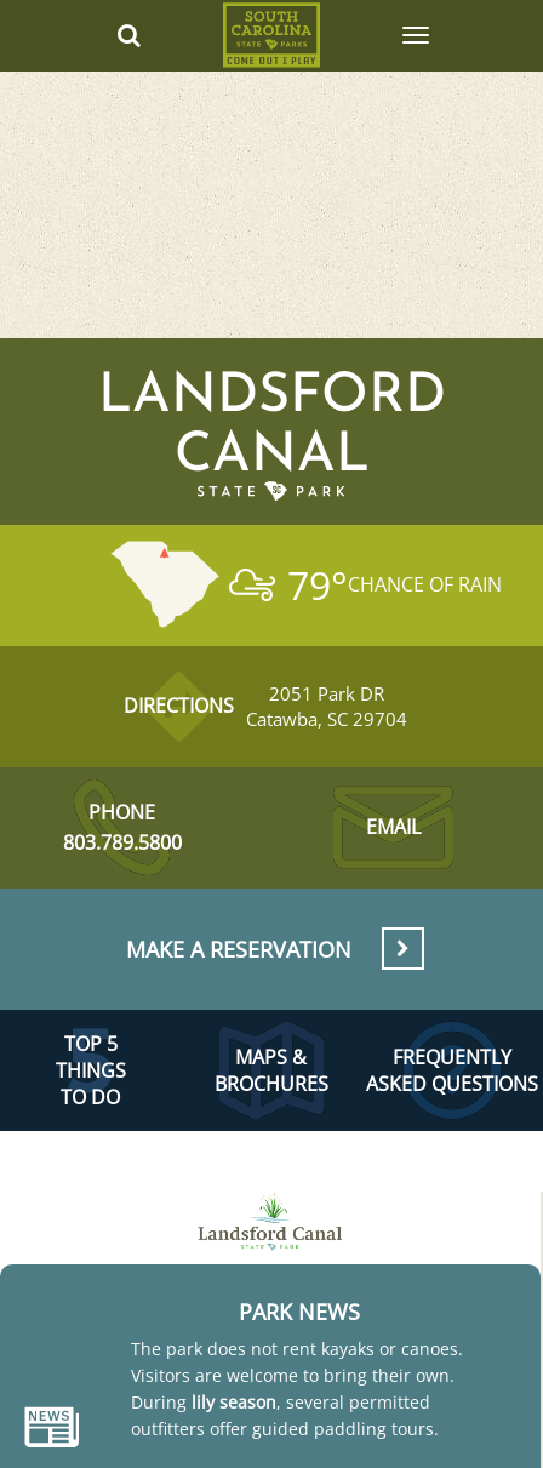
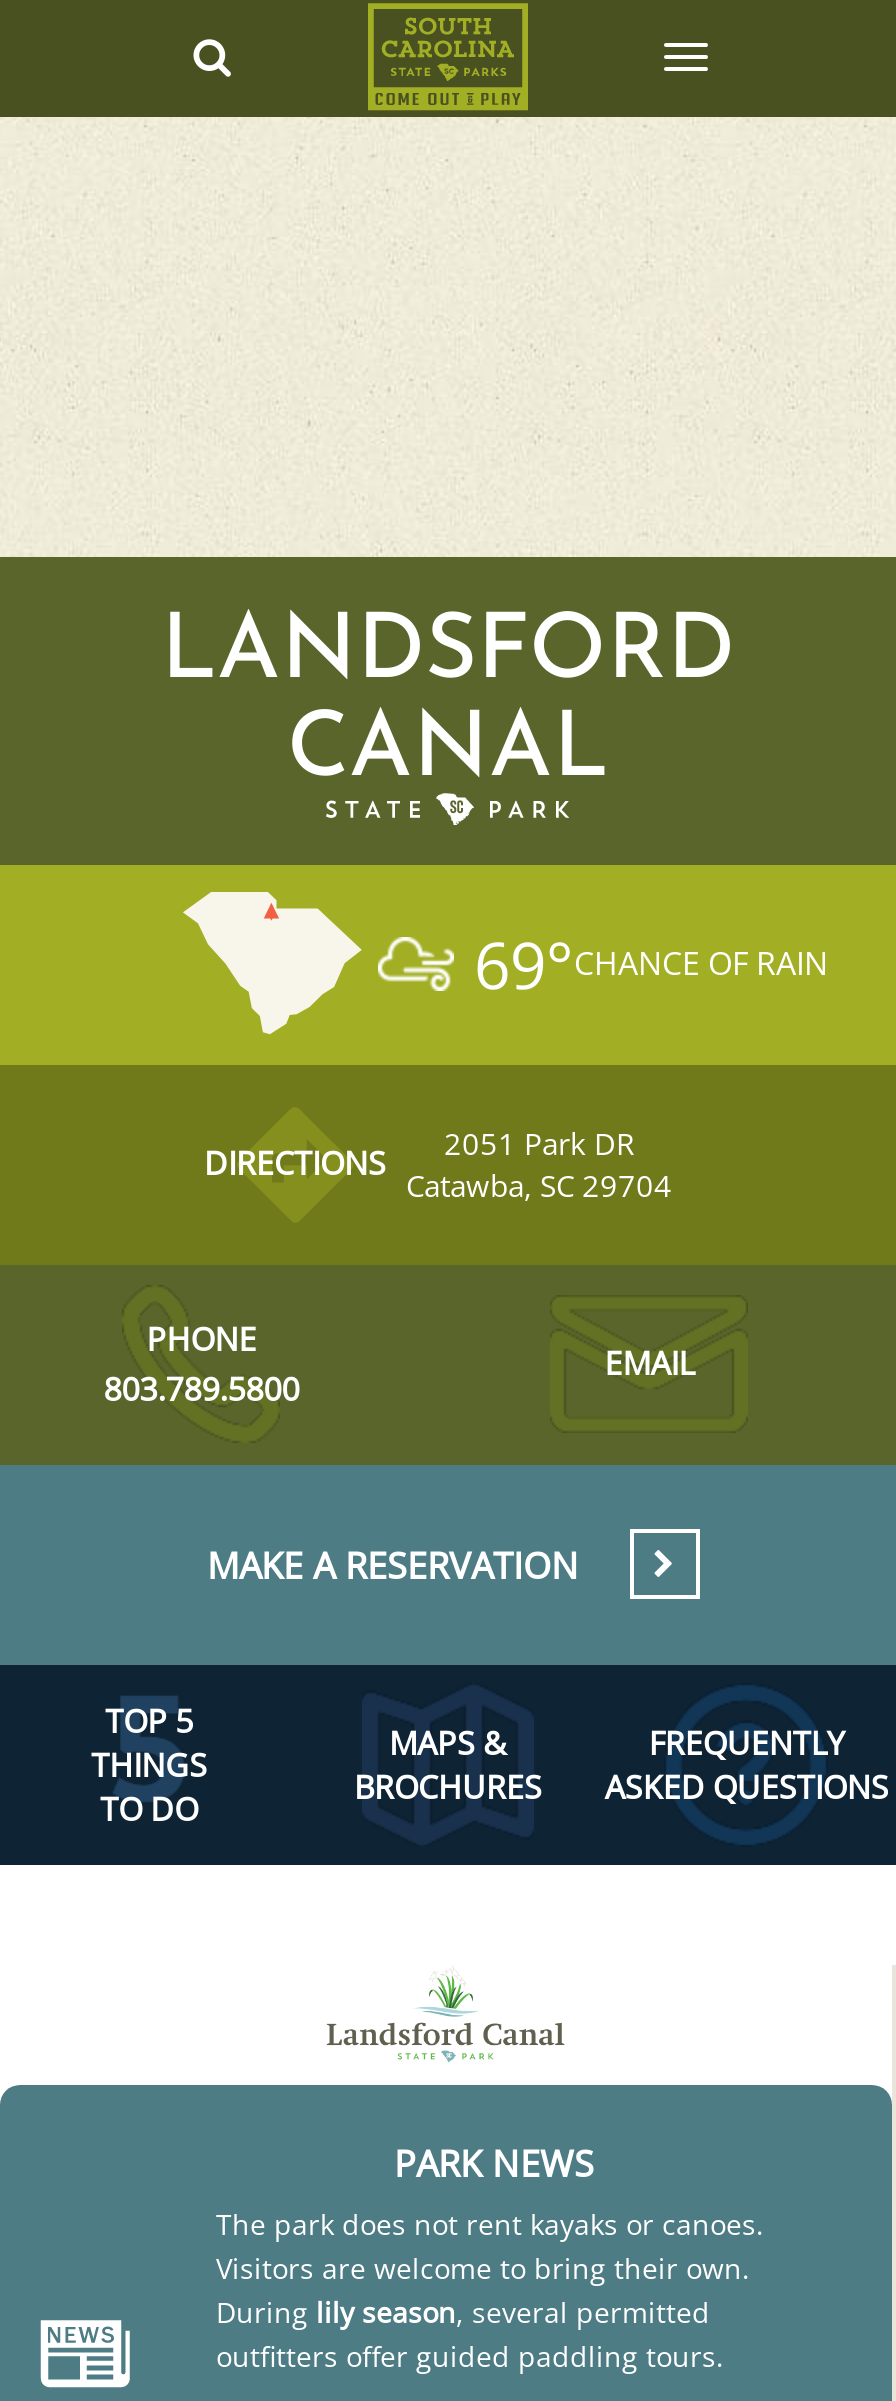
[287,559,502,611] 79°CHANCE OF RAIN -> [474,921,828,1007] 69°CHANCE OF RAIN

